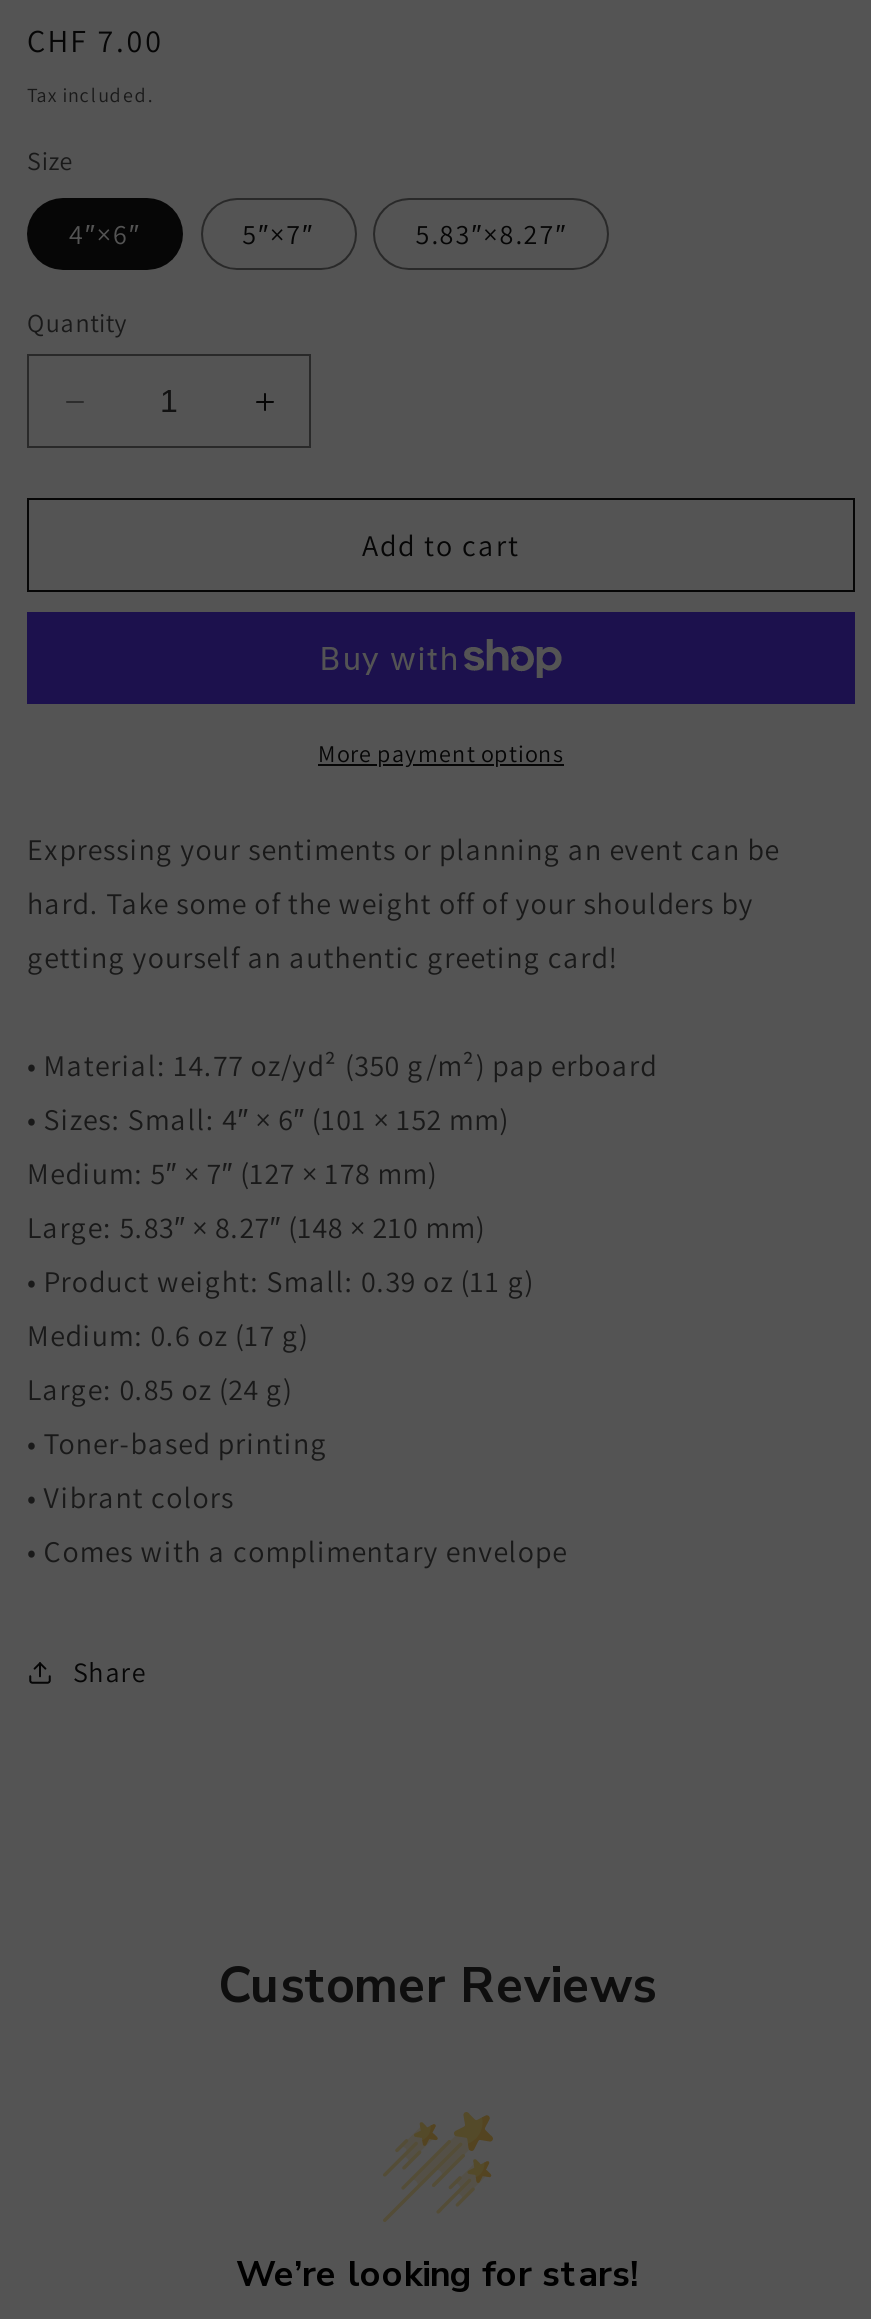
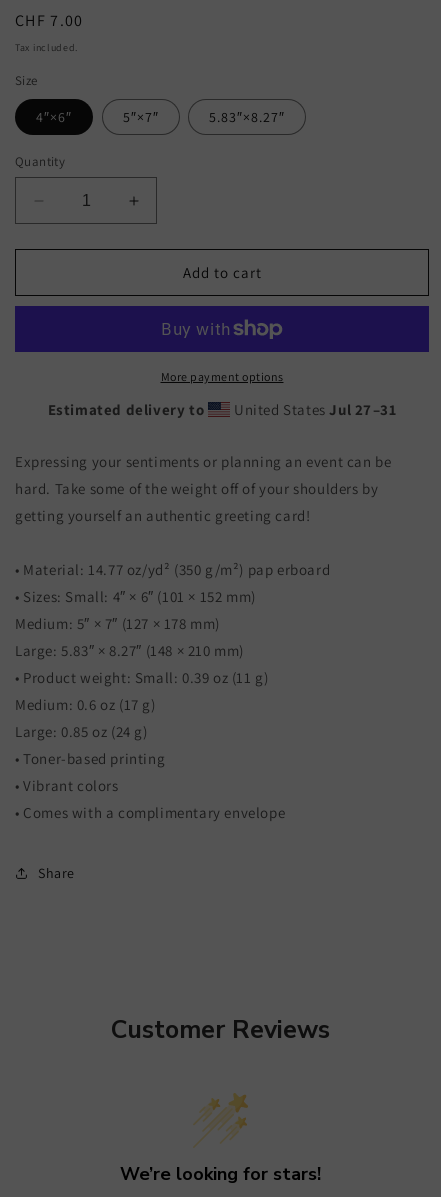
none -> [48,400,396,419] Estimated delivery to | United States Jul 27–31

